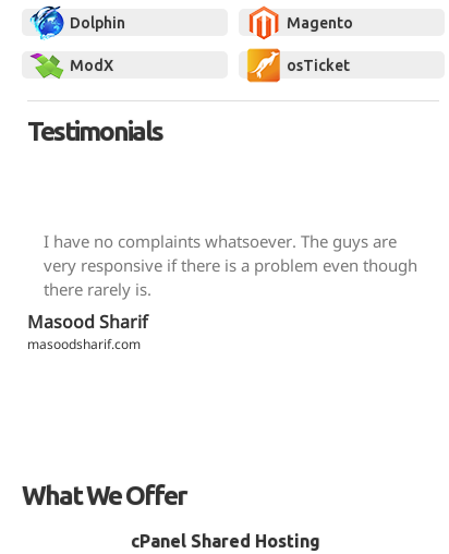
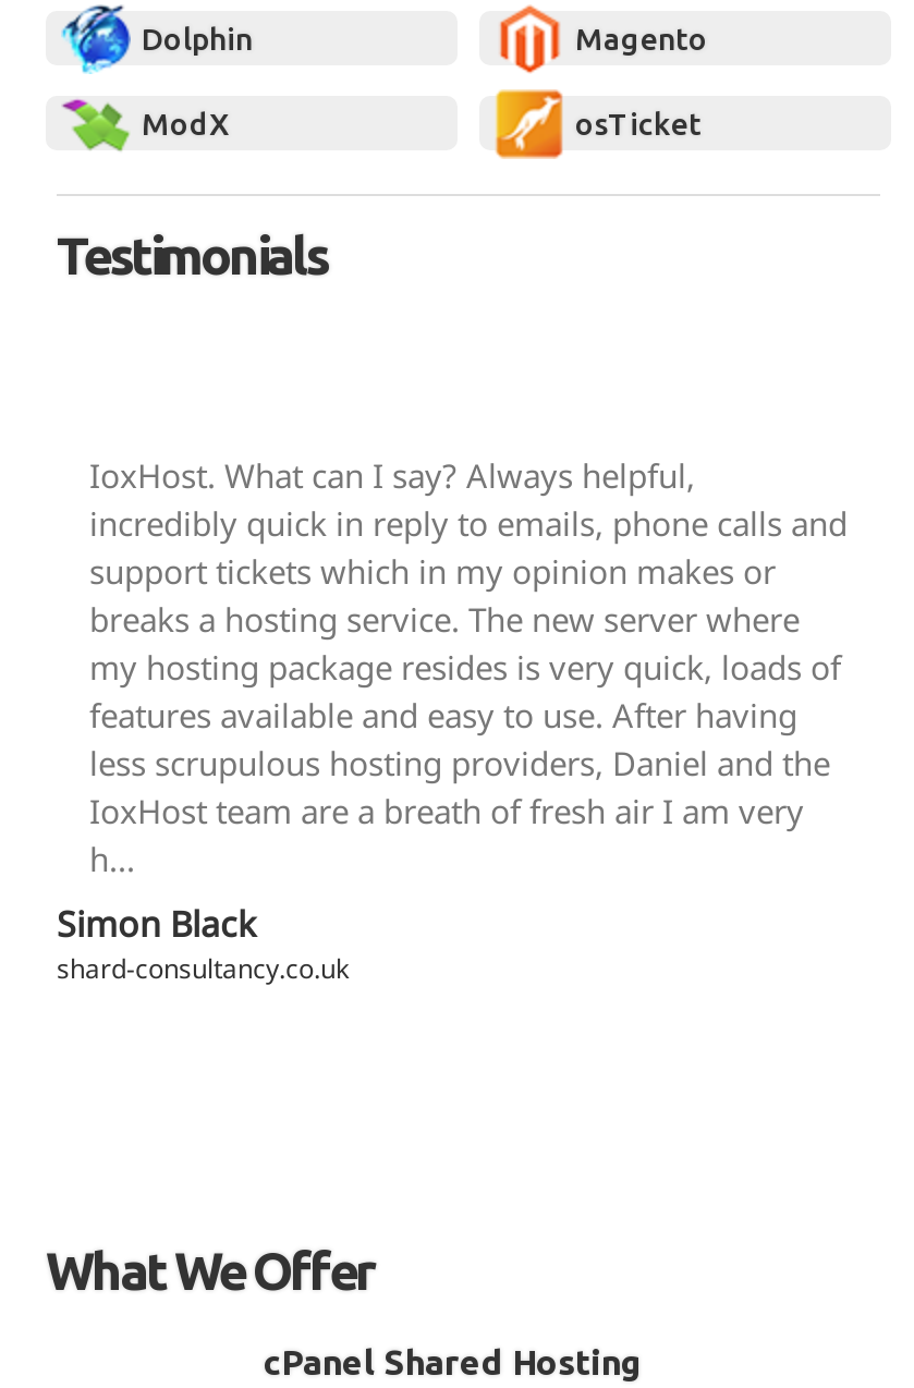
[27,230,417,353] I have no complaints whatsoever. The guys are | very responsive if there is a problem even though | there rarely is. | Masood Sharif | masoodsharif.com -> [57,453,848,987] IoxHost. What can I say? Always helpful, | incredibly quick in reply to emails, phone calls and | support tickets which in my opinion makes or | breaks a hosting service. The new server where | my hosting package resides is very quick, loads of | features available and easy to use. After having | less scrupulous hosting providers, Daniel and the | IoxHost team are a breath of fresh air I am very | h... | Simon Black | shard-consultancy.co.uk

